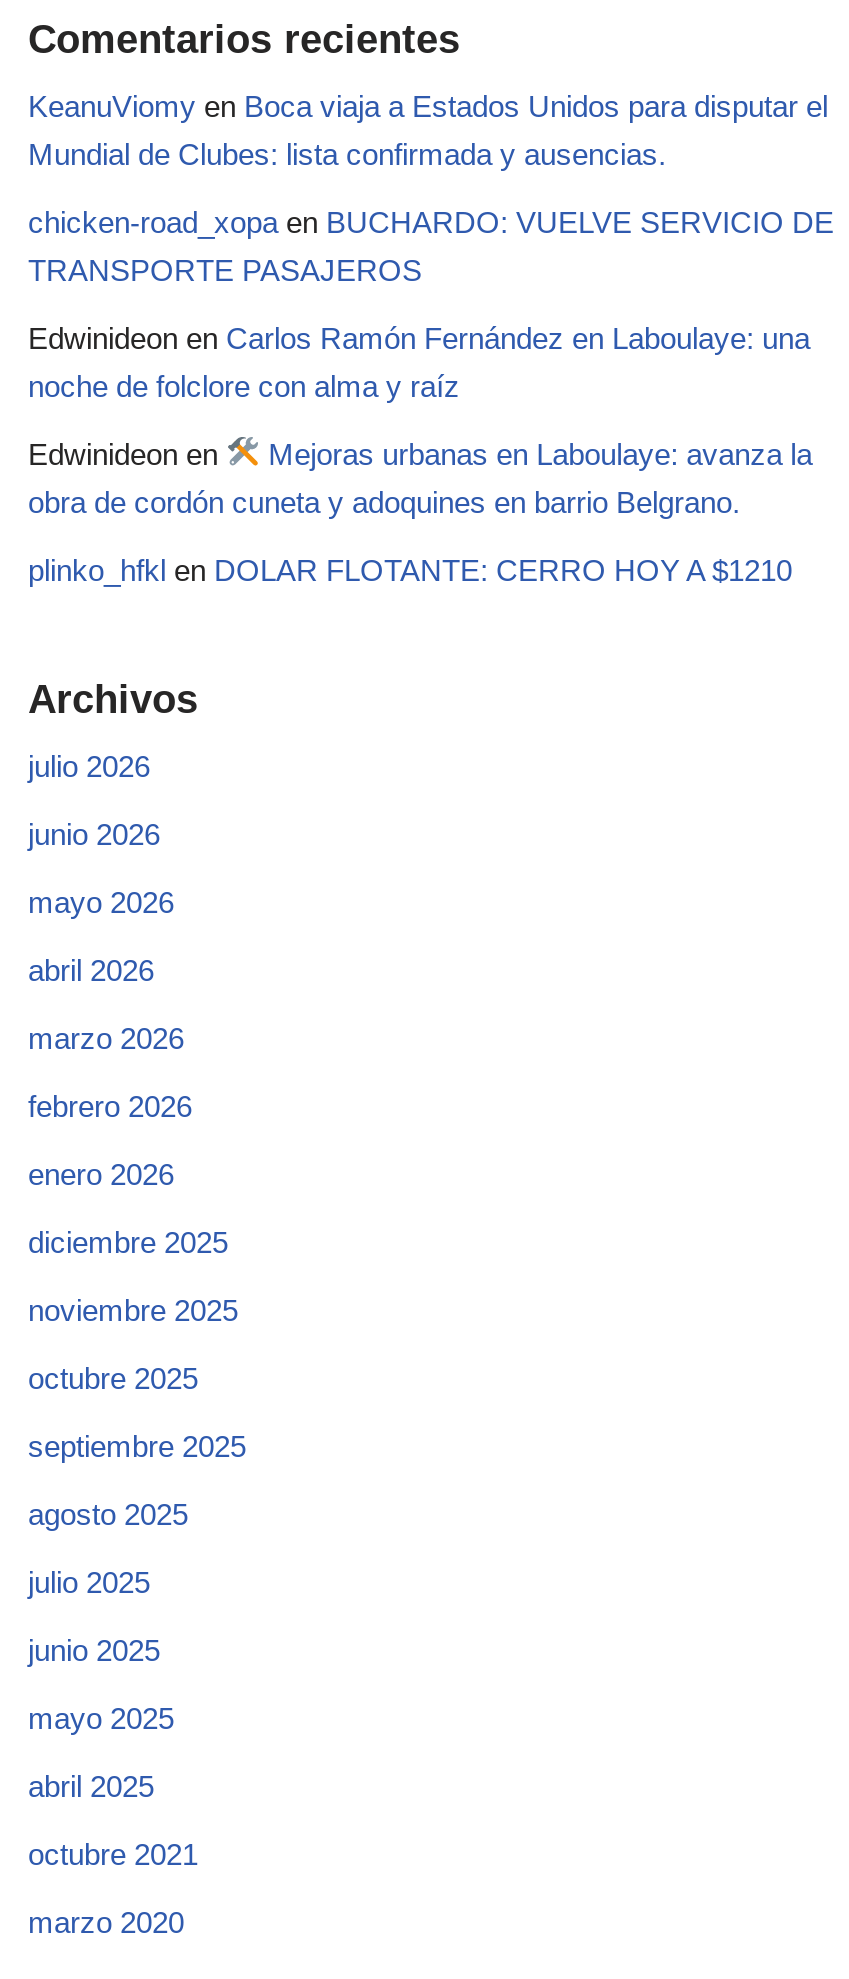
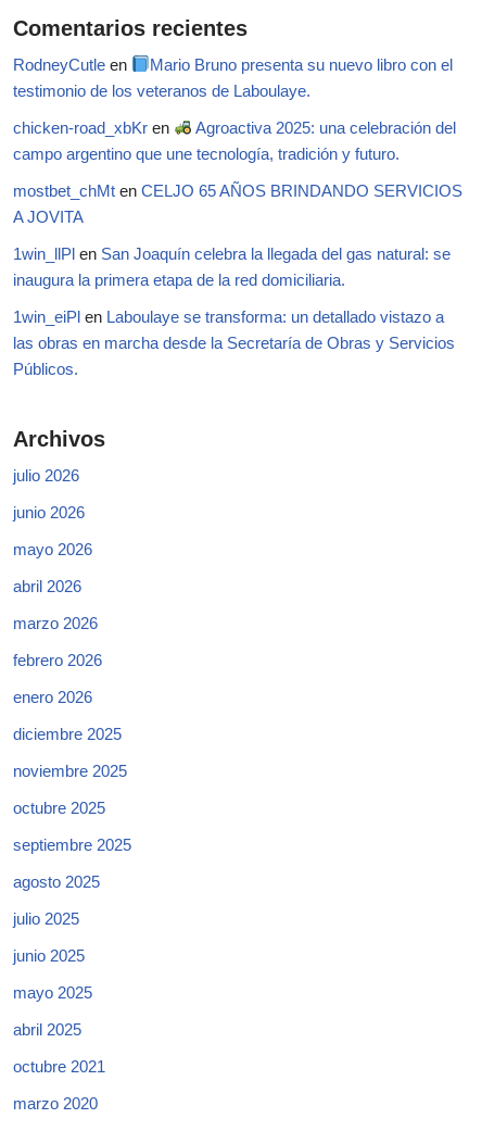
[28,89,828,171] KeanuViomy en Boca viaja a Estados Unidos para disputar el | Mundial de Clubes: lista confirmada y ausencias. -> [13,55,453,100] RodneyCutle en | Mario Bruno presenta su nuevo libro con el | testimonio de los veteranos de Laboulaye.
[28,205,834,287] chicken-road_xopa en BUCHARDO: VUELVE SERVICIO DE | TRANSPORTE PASAJEROS -> [13,118,456,163] chicken-road_xbKr en | Agroactiva 2025: una celebración del | campo argentino que une tecnología, tradición y futuro.
[28,321,810,403] Edwinideon en Carlos Ramón Fernández en Laboulaye: una | noche de folclore con alma y raíz -> [13,181,462,226] mostbet_chMt en CELJO 65 AÑOS BRINDANDO SERVICIOS | A JOVITA
[28,437,812,519] Edwinideon en | Mejoras urbanas en Laboulaye: avanza la | obra de cordón cuneta y adoquines en barrio Belgrano. -> [13,244,451,289] 1win_llPl en San Joaquín celebra la llegada del gas natural: se | inaugura la primera etapa de la red domiciliaria.
[28,553,792,587] plinko_hfkl en DOLAR FLOTANTE: CERRO HOY A $1210 -> [13,307,455,378] 1win_eiPl en Laboulaye se transforma: un detallado vistazo a | las obras en marcha desde la Secretaría de Obras y Servicios | Públicos.

